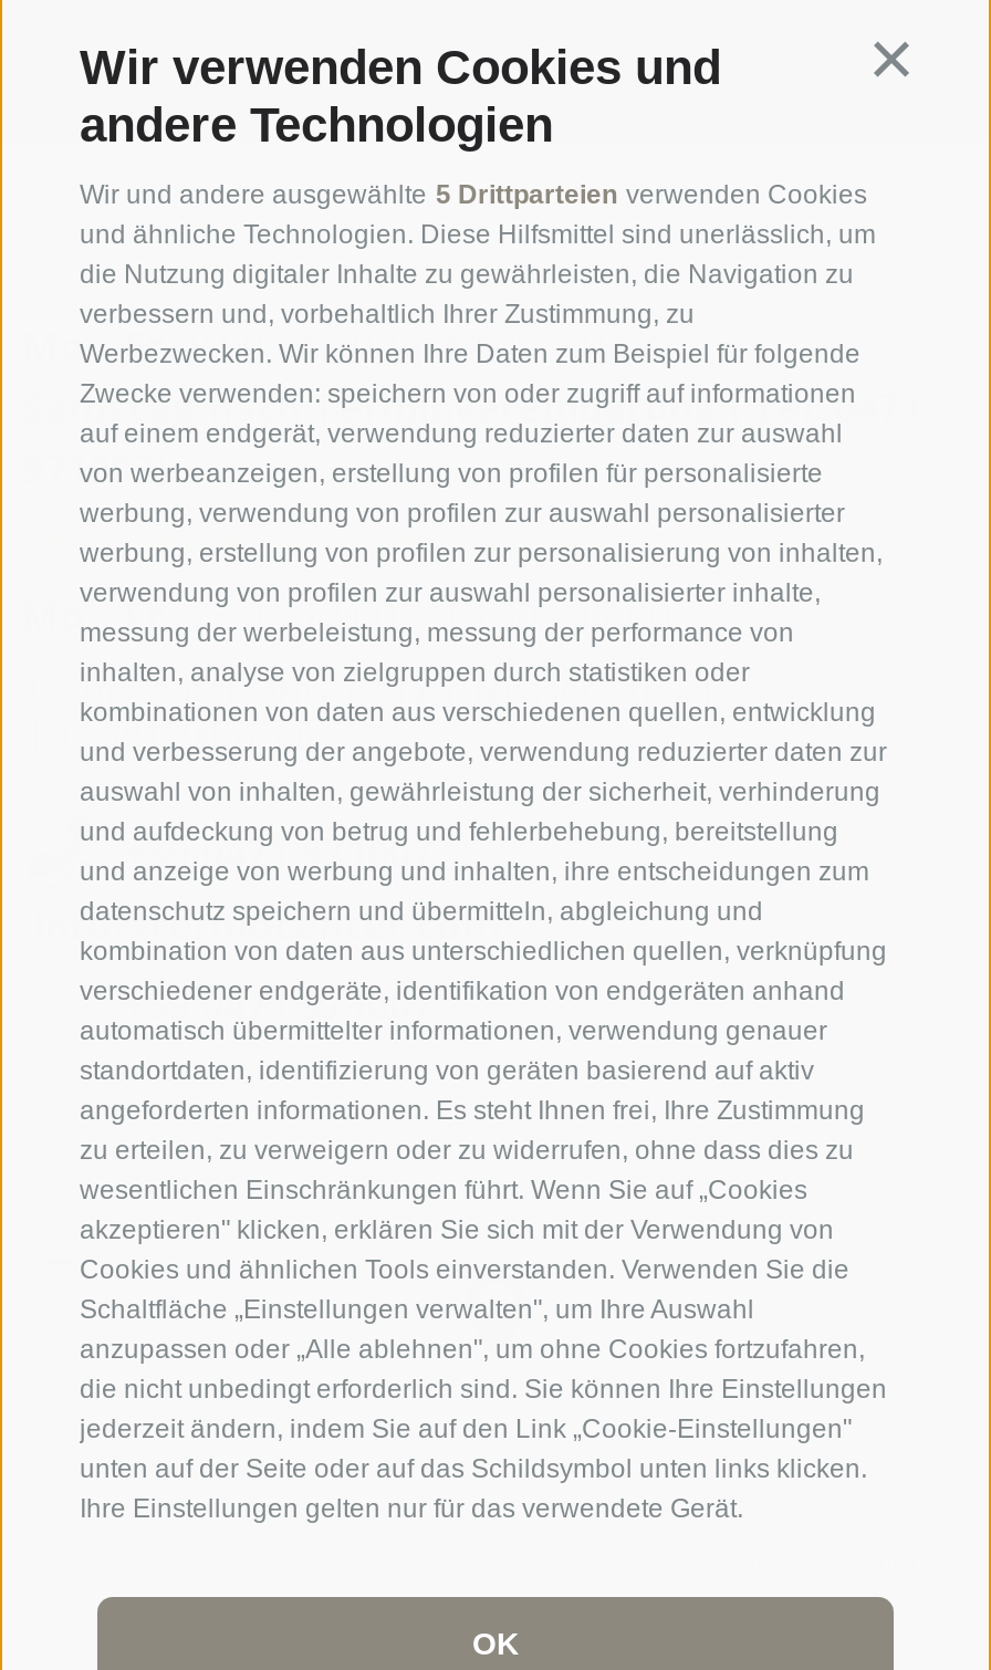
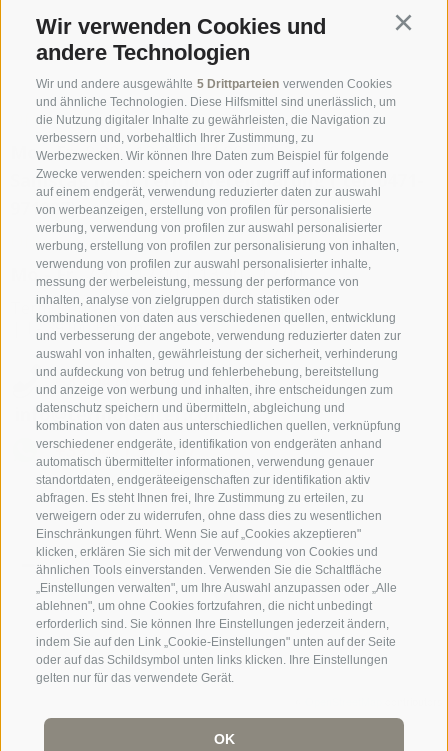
[80,1056,887,1525] standortdaten, identifizierung von geräten basierend auf aktiv | angeforderten informationen. Es steht Ihnen frei, Ihre Zustimmung | zu erteilen, zu verweigern oder zu widerrufen, ohne dass dies zu | wesentlichen Einschränkungen führt. Wenn Sie auf „Cookies | akzeptieren" klicken, erklären Sie sich mit der Verwendung von | Cookies und ähnlichen Tools einverstanden. Verwenden Sie die | Schaltfläche „Einstellungen verwalten", um Ihre Auswahl | anzupassen oder „Alle ablehnen", um ohne Cookies fortzufahren, | die nicht unbedingt erforderlich sind. Sie können Ihre Einstellungen | jederzeit ändern, indem Sie auf den Link „Cookie-Einstellungen" | unten auf der Seite oder auf das Schildsymbol unten links klicken. | Ihre Einstellungen gelten nur für das verwendete Gerät. -> [36,473,397,685] standortdaten, endgeräteeigenschaften zur identifikation aktiv | abfragen. Es steht Ihnen frei, Ihre Zustimmung zu erteilen, zu | verweigern oder zu widerrufen, ohne dass dies zu wesentlichen | Einschränkungen führt. Wenn Sie auf „Cookies akzeptieren" | klicken, erklären Sie sich mit der Verwendung von Cookies und | ähnlichen Tools einverstanden. Verwenden Sie die Schaltfläche | „Einstellungen verwalten", um Ihre Auswahl anzupassen oder „Alle | ablehnen", um ohne Cookies fortzufahren, die nicht unbedingt | erforderlich sind. Sie können Ihre Einstellungen jederzeit ändern, | indem Sie auf den Link „Cookie-Einstellungen" unten auf der Seite | oder auf das Schildsymbol unten links klicken. Ihre Einstellungen | gelten nur für das verwendete Gerät.

